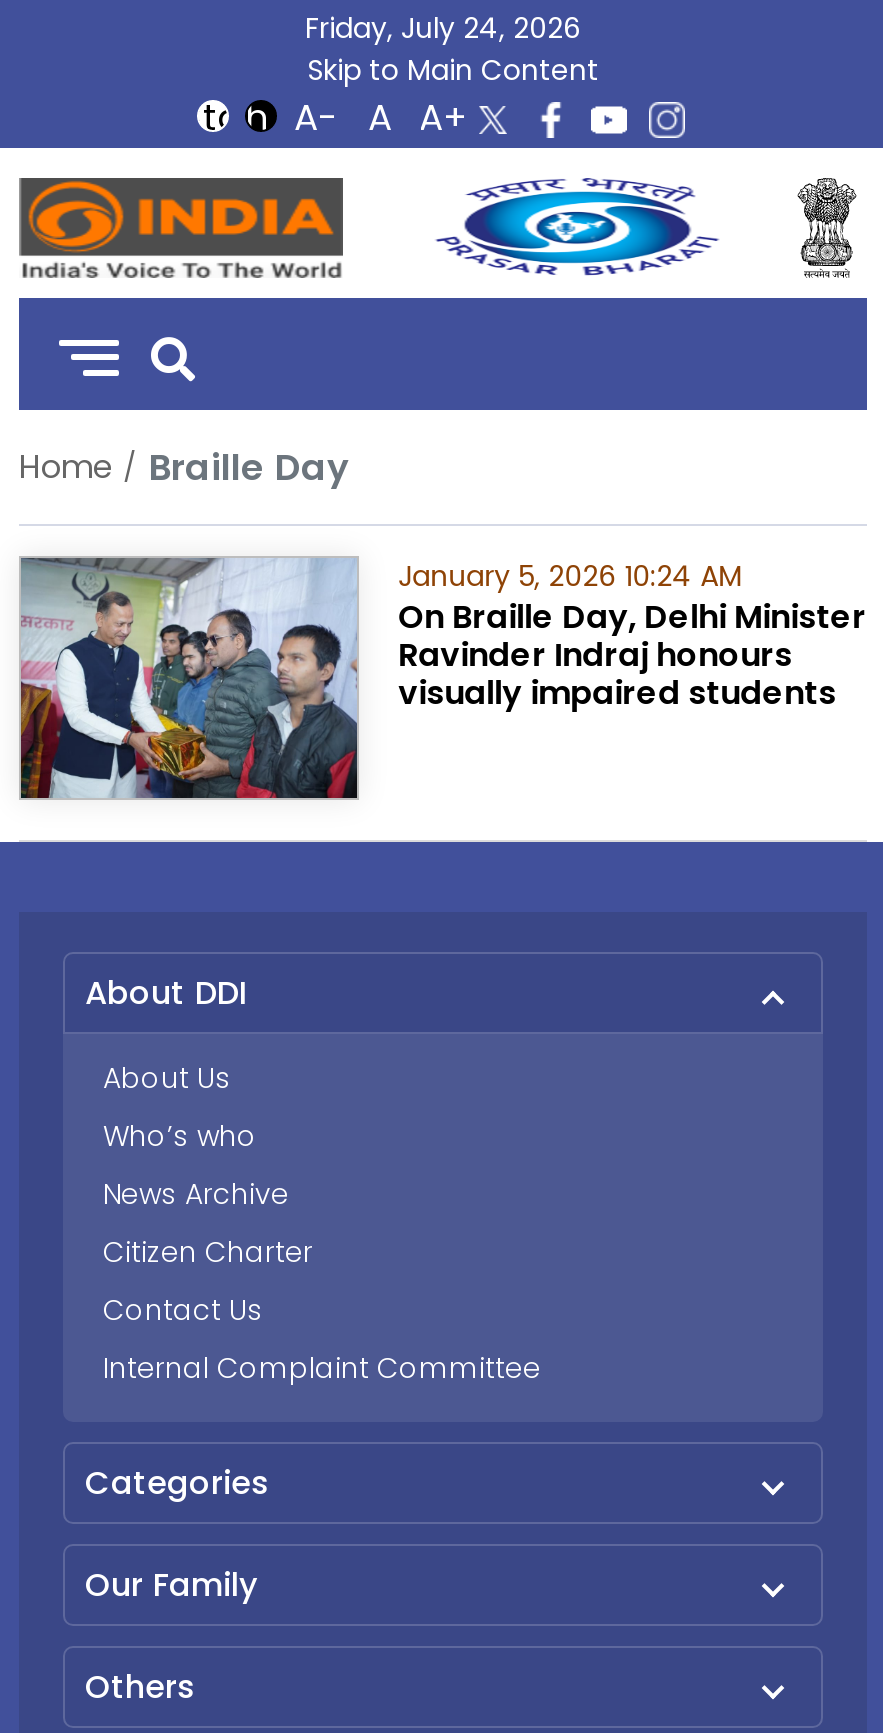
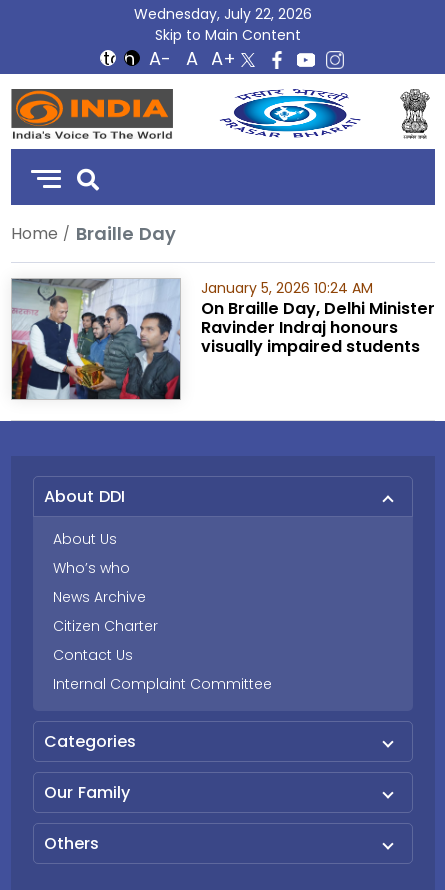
[305,8,581,48] Friday, July 24, 2026 -> [134,4,312,24] Wednesday, July 22, 2026

